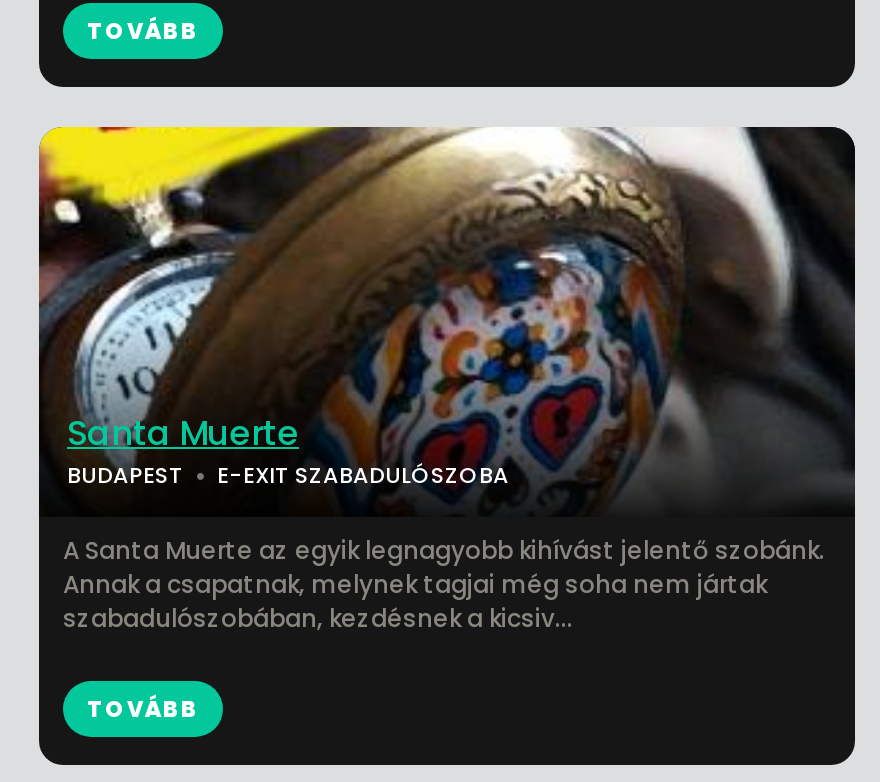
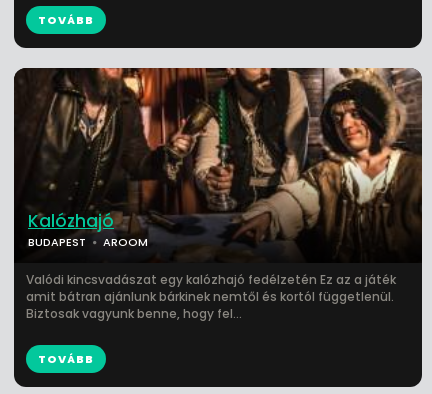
[37,125,855,511] [image] | Santa Muerte -> [13,67,423,261] [image] | Kalózhajó
[217,459,509,491] E-EXIT SZABADULÓSZOBA -> [103,234,148,250] AROOM
[63,533,825,635] A Santa Muerte az egyik legnagyobb kihívást jelentő szobánk. | Annak a csapatnak, melynek tagjai még soha nem jártak | szabadulószobában, kezdésnek a kicsiv... -> [26,271,396,322] Valódi kincsvadászat egy kalózhajó fedélzetén Ez az a játék | amit bátran ajánlunk bárkinek nemtől és kortól függetlenül. | Biztosak vagyunk benne, hogy fel...

